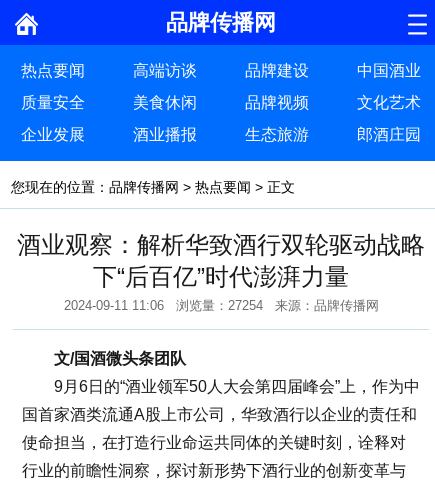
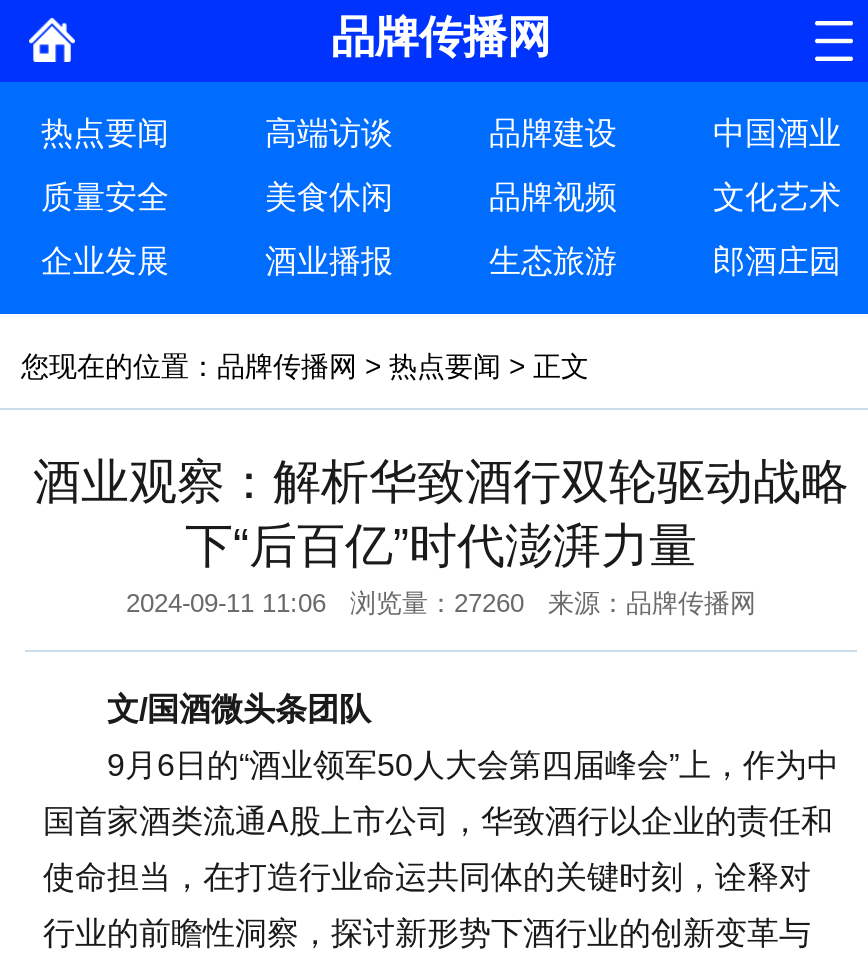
[63,298,378,313] 2024-09-11 11:06 浏览量：27254 来源：品牌传播网 -> [126,588,756,618] 2024-09-11 11:06 浏览量：27260 来源：品牌传播网

